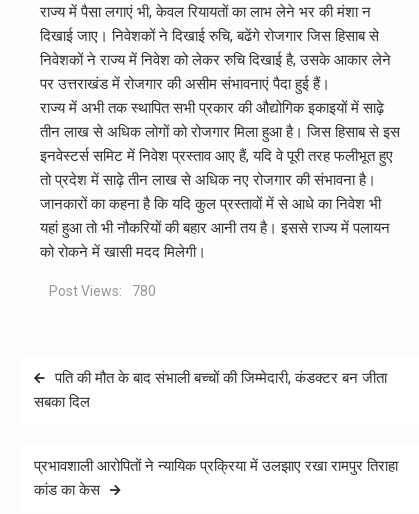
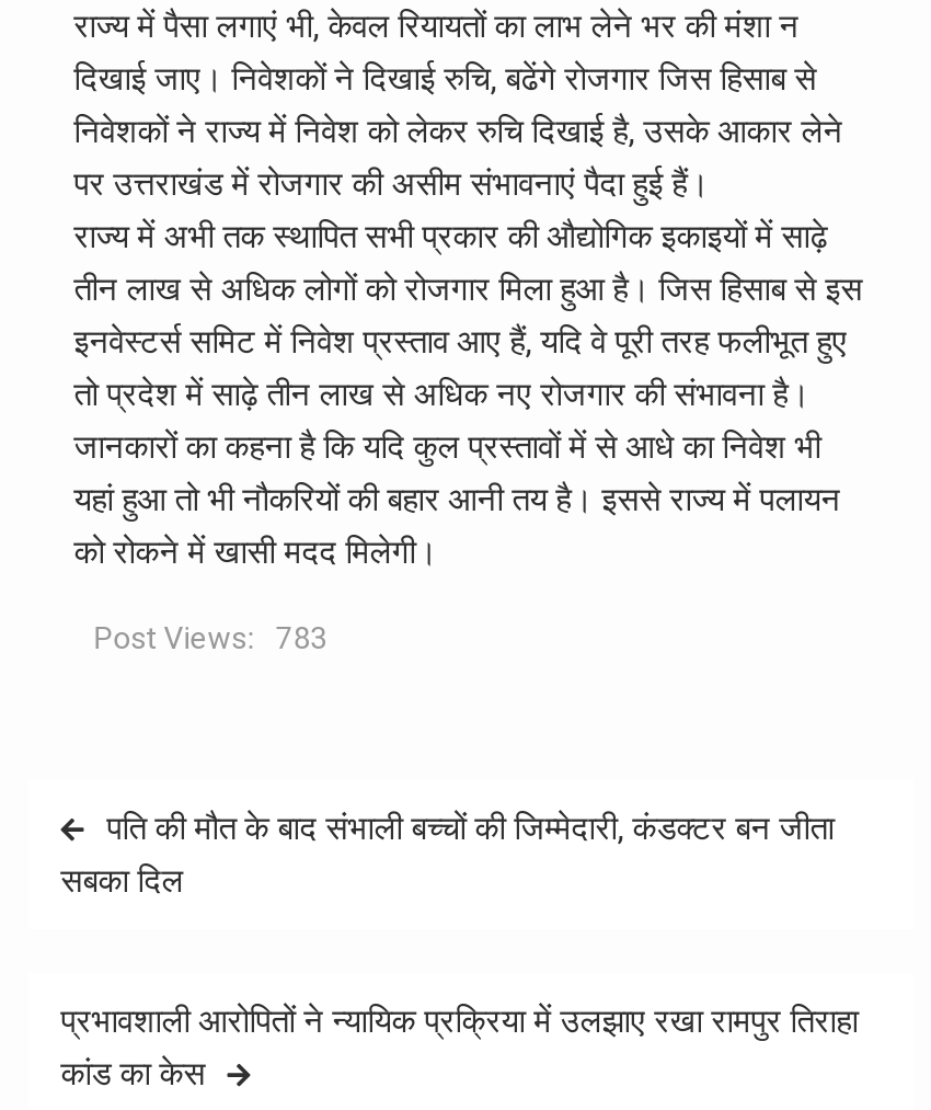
[49,283,156,299] Post Views: 780 -> [94,621,328,656] Post Views: 783

